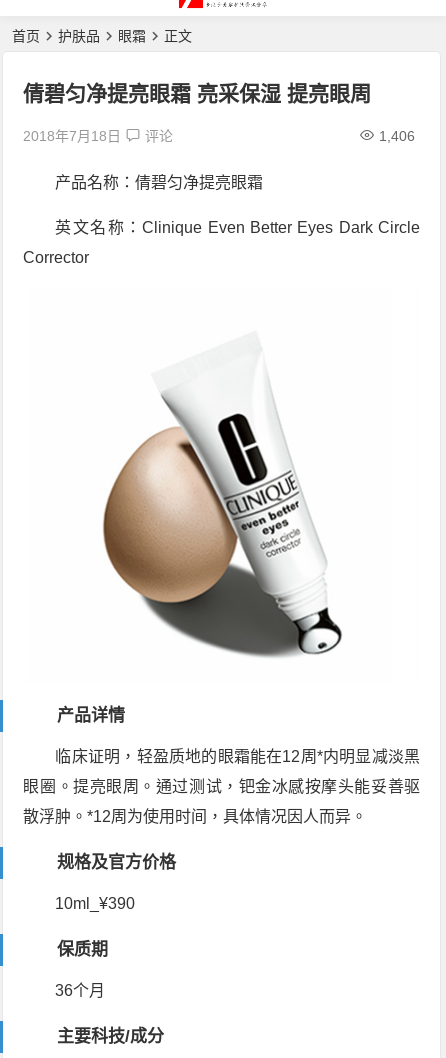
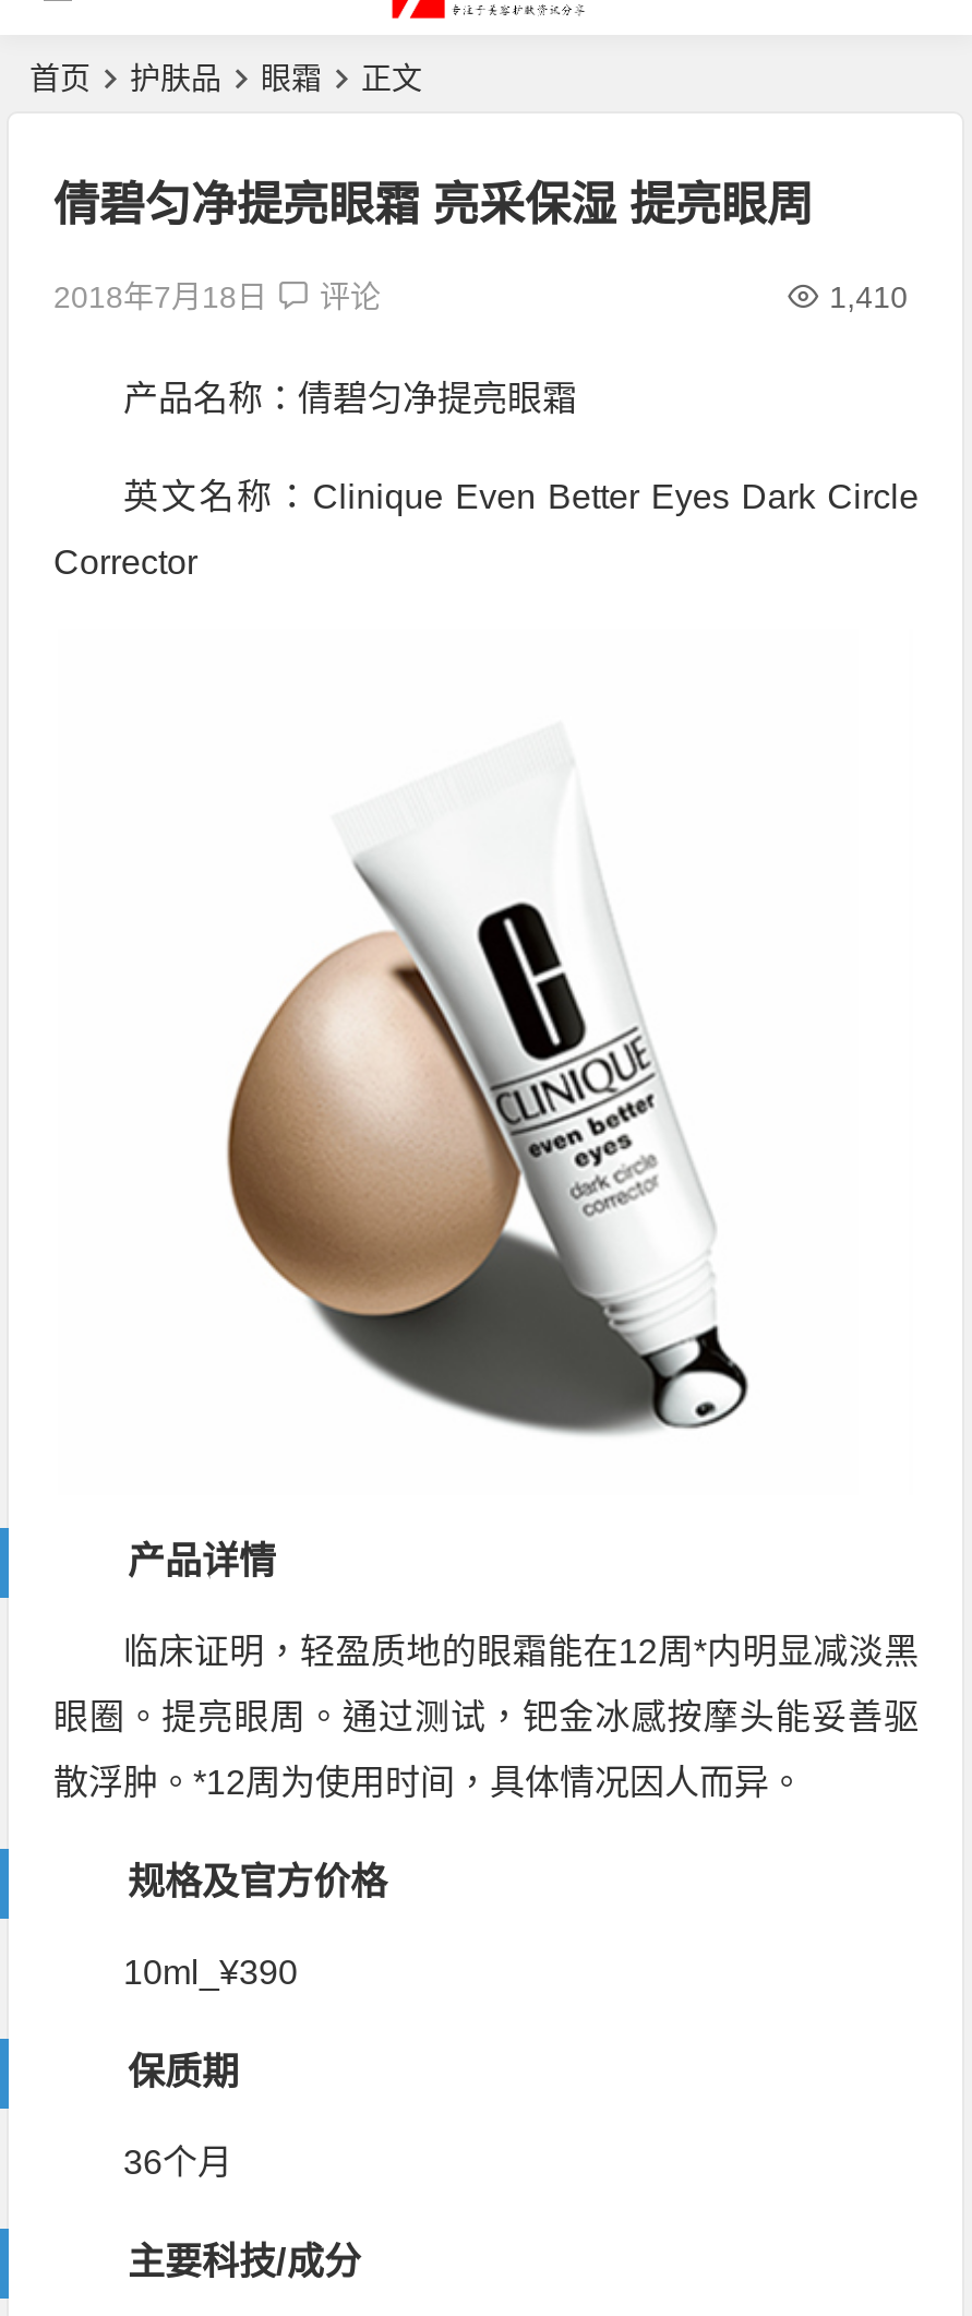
[379,128,415,144] 1,406 -> [829,279,908,314] 1,410

